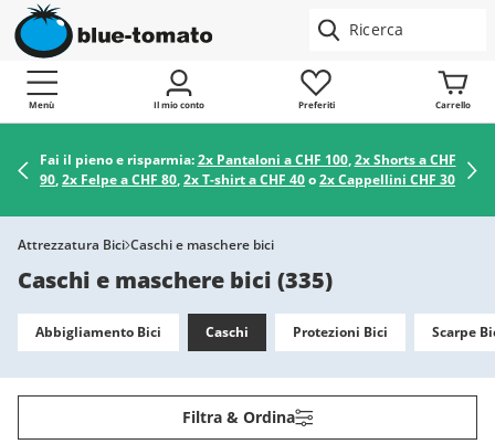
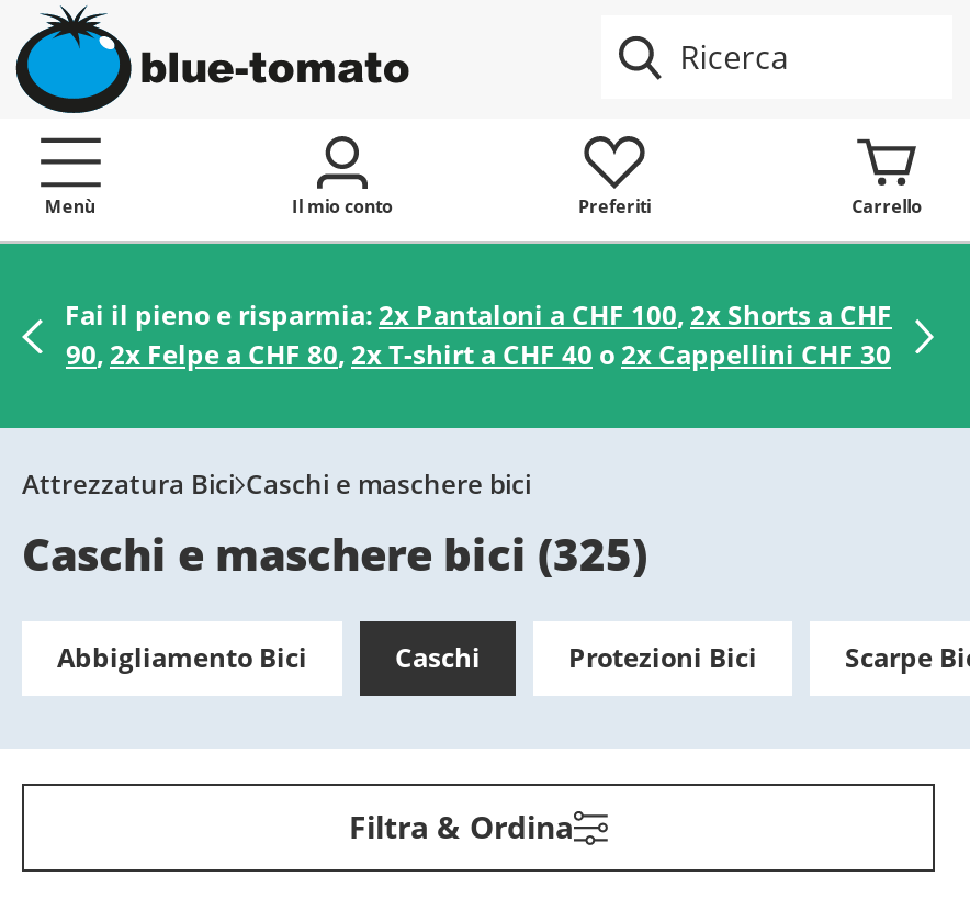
[18,265,333,295] Caschi e maschere bici (335) -> [22,525,647,584] Caschi e maschere bici (325)

